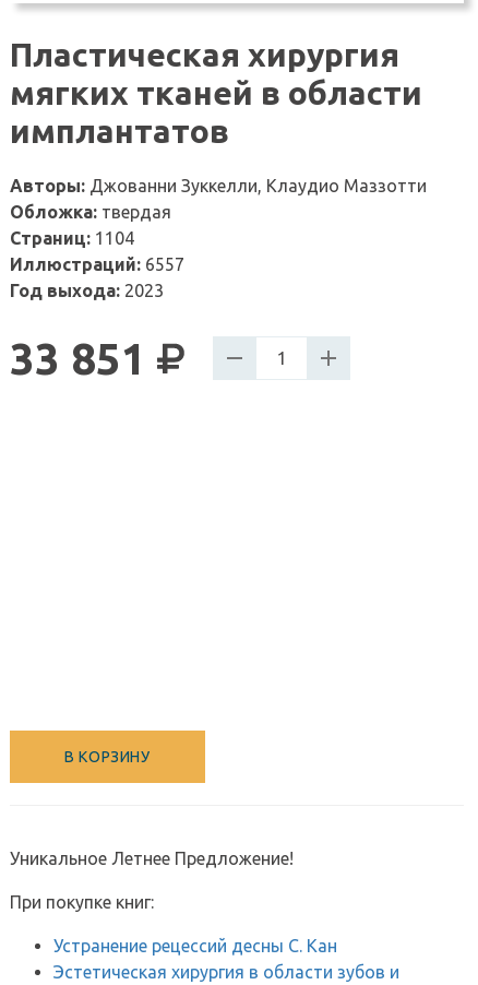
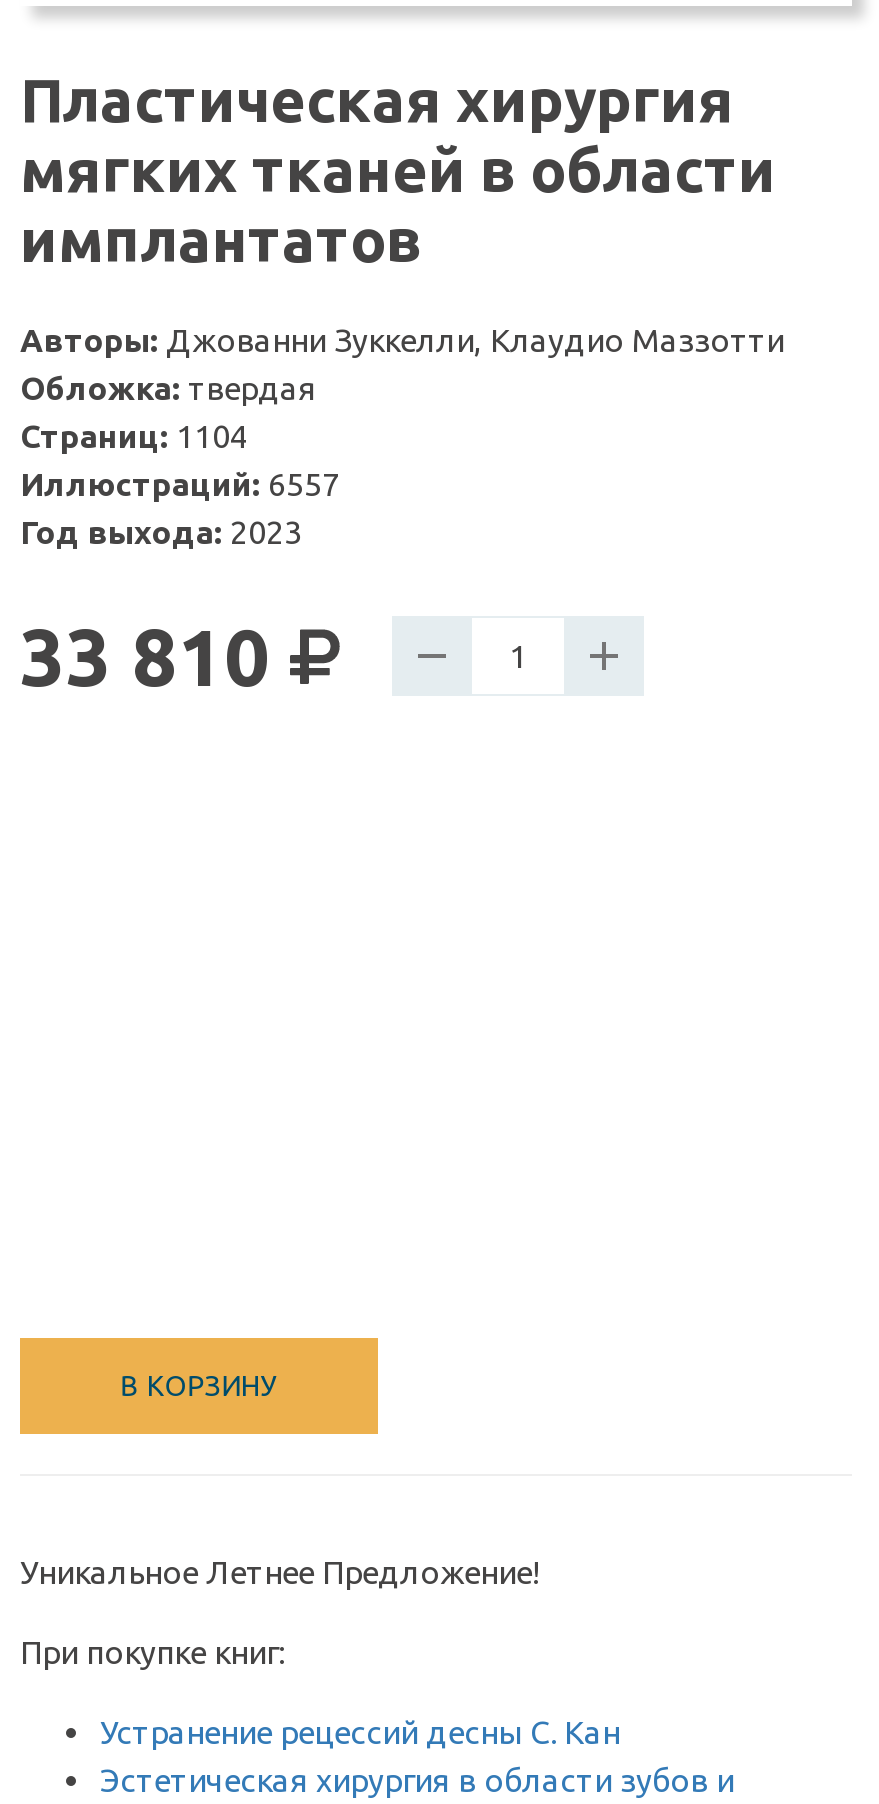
[10,334,146,383] 33 851 -> [20,611,270,701] 33 810

